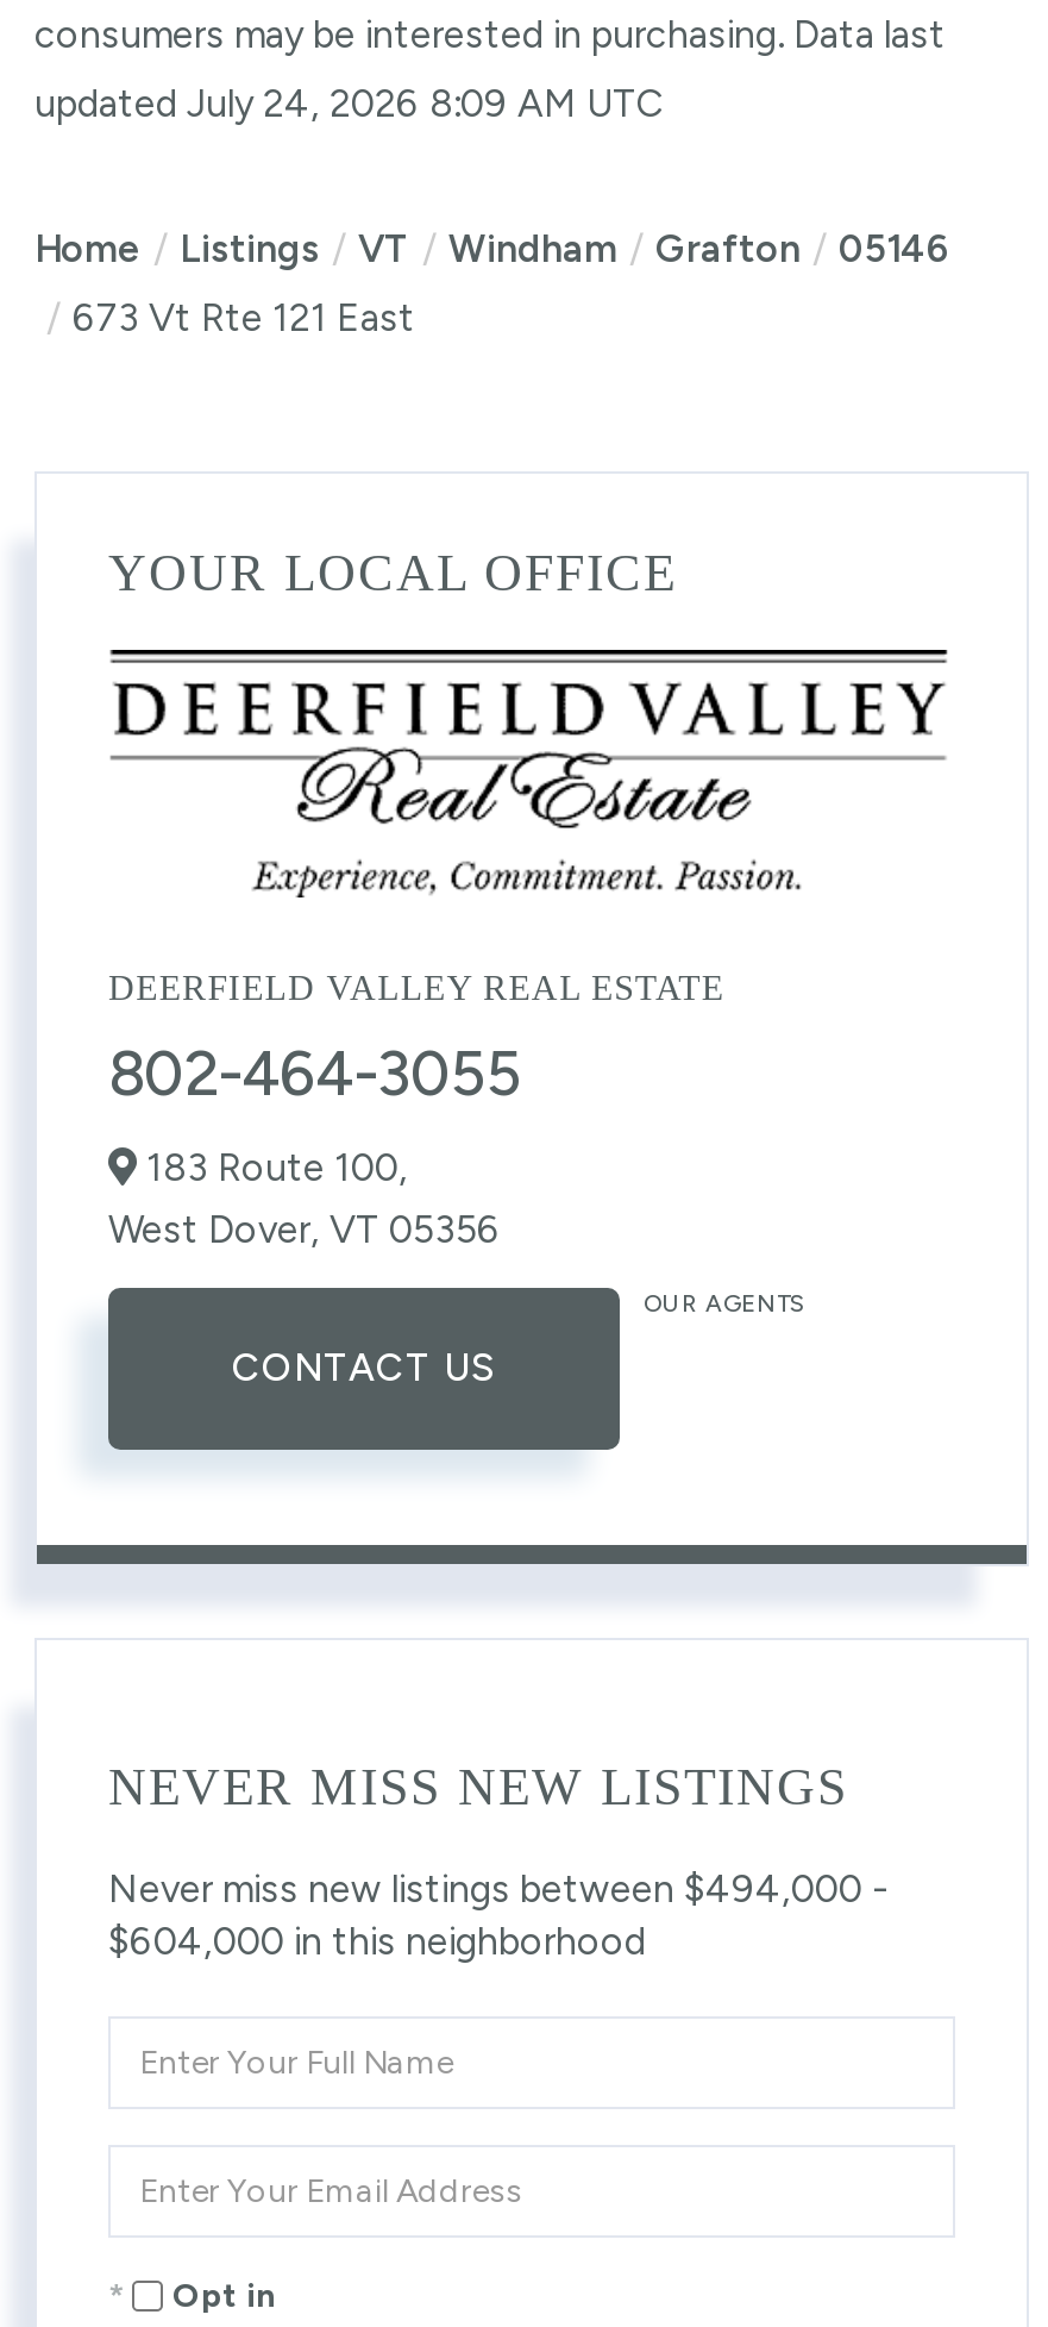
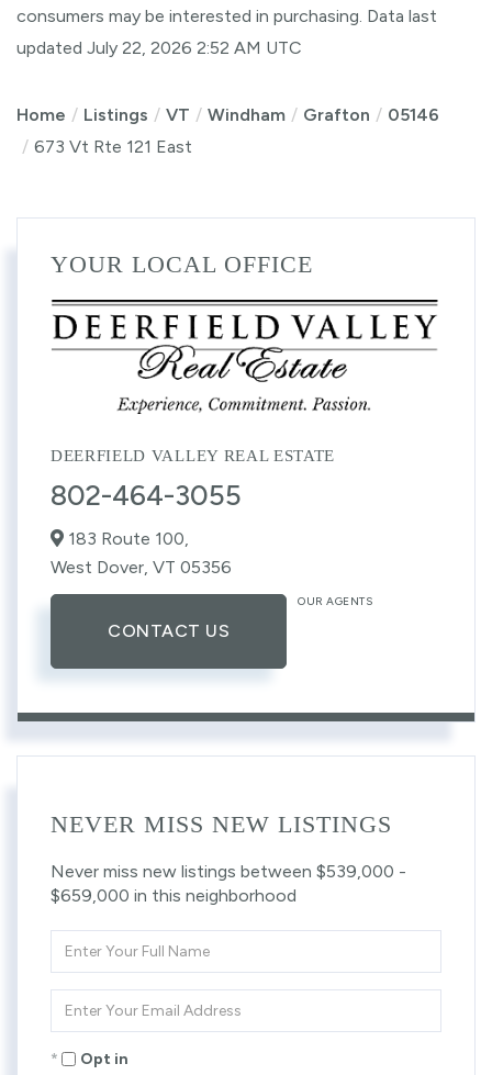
[34,82,665,127] updated July 24, 2026 8:09 AM UTC -> [16,38,302,59] updated July 22, 2026 2:52 AM UTC
[108,1866,889,1911] Never miss new listings between $494,000 - -> [51,861,406,882] Never miss new listings between $539,000 -
[108,1918,646,1964] $604,000 in this neighborhood -> [51,885,297,906] $659,000 in this neighborhood

